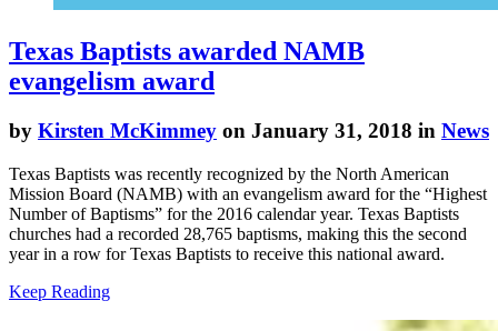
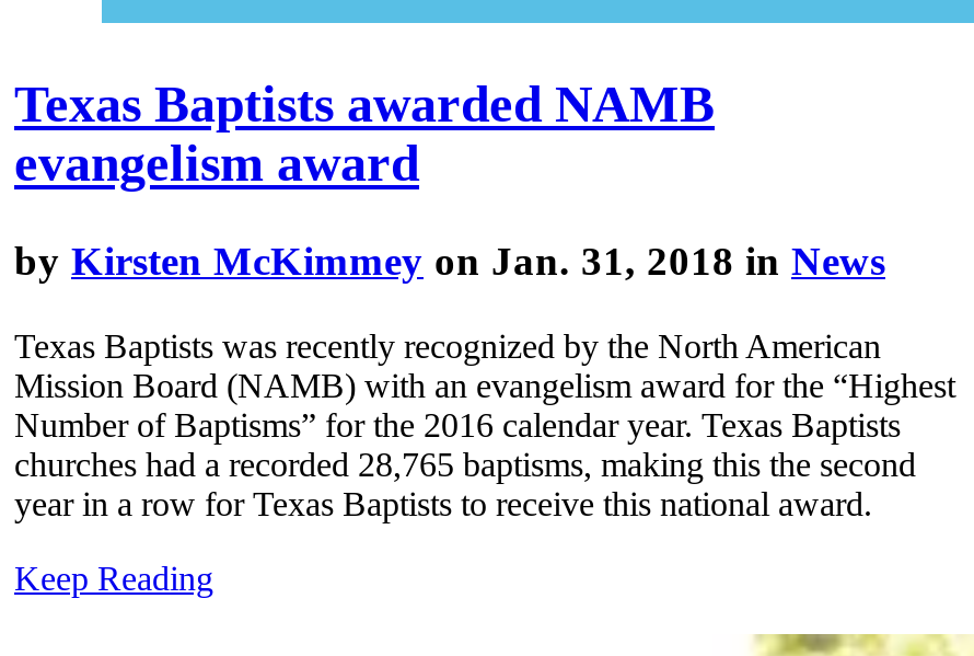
[9,119,489,142] by Kirsten McKimmey on January 31, 2018 in News -> [14,238,885,284] by Kirsten McKimmey on Jan. 31, 2018 in News

